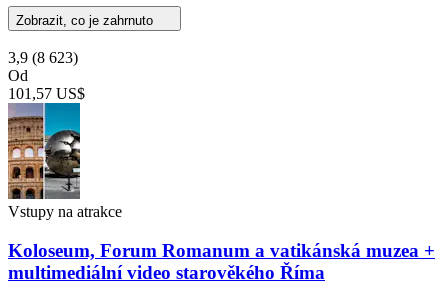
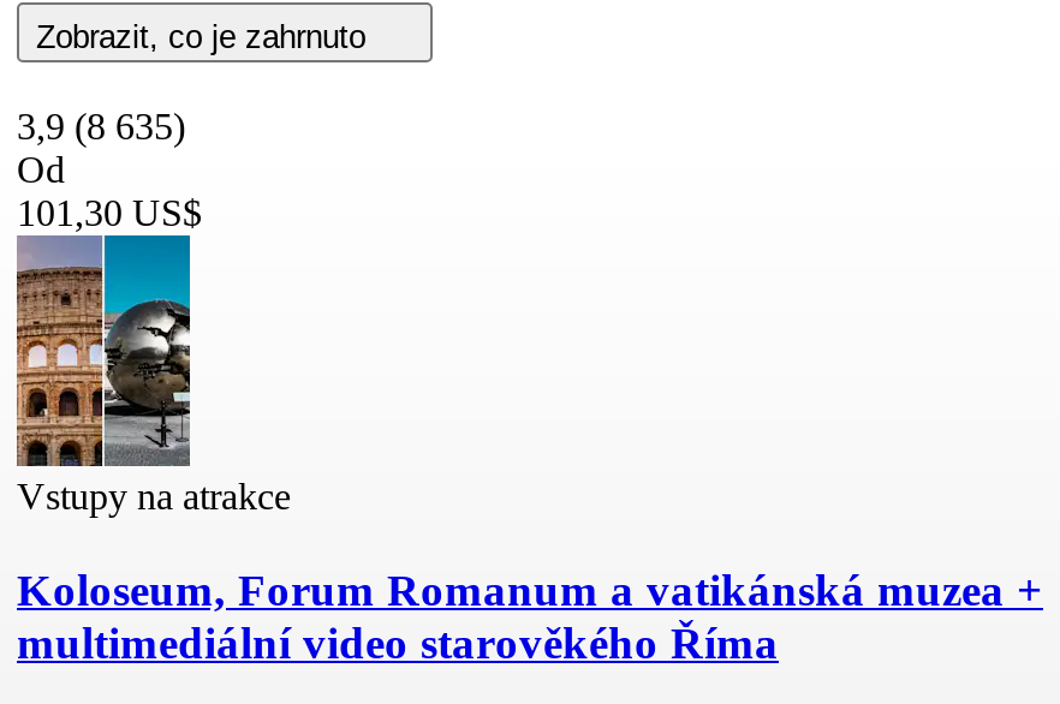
[8,49,78,66] 3,9 (8 623) -> [17,106,185,147] 3,9 (8 635)
[8,85,85,102] 101,57 US$ -> [17,193,202,234] 101,30 US$

